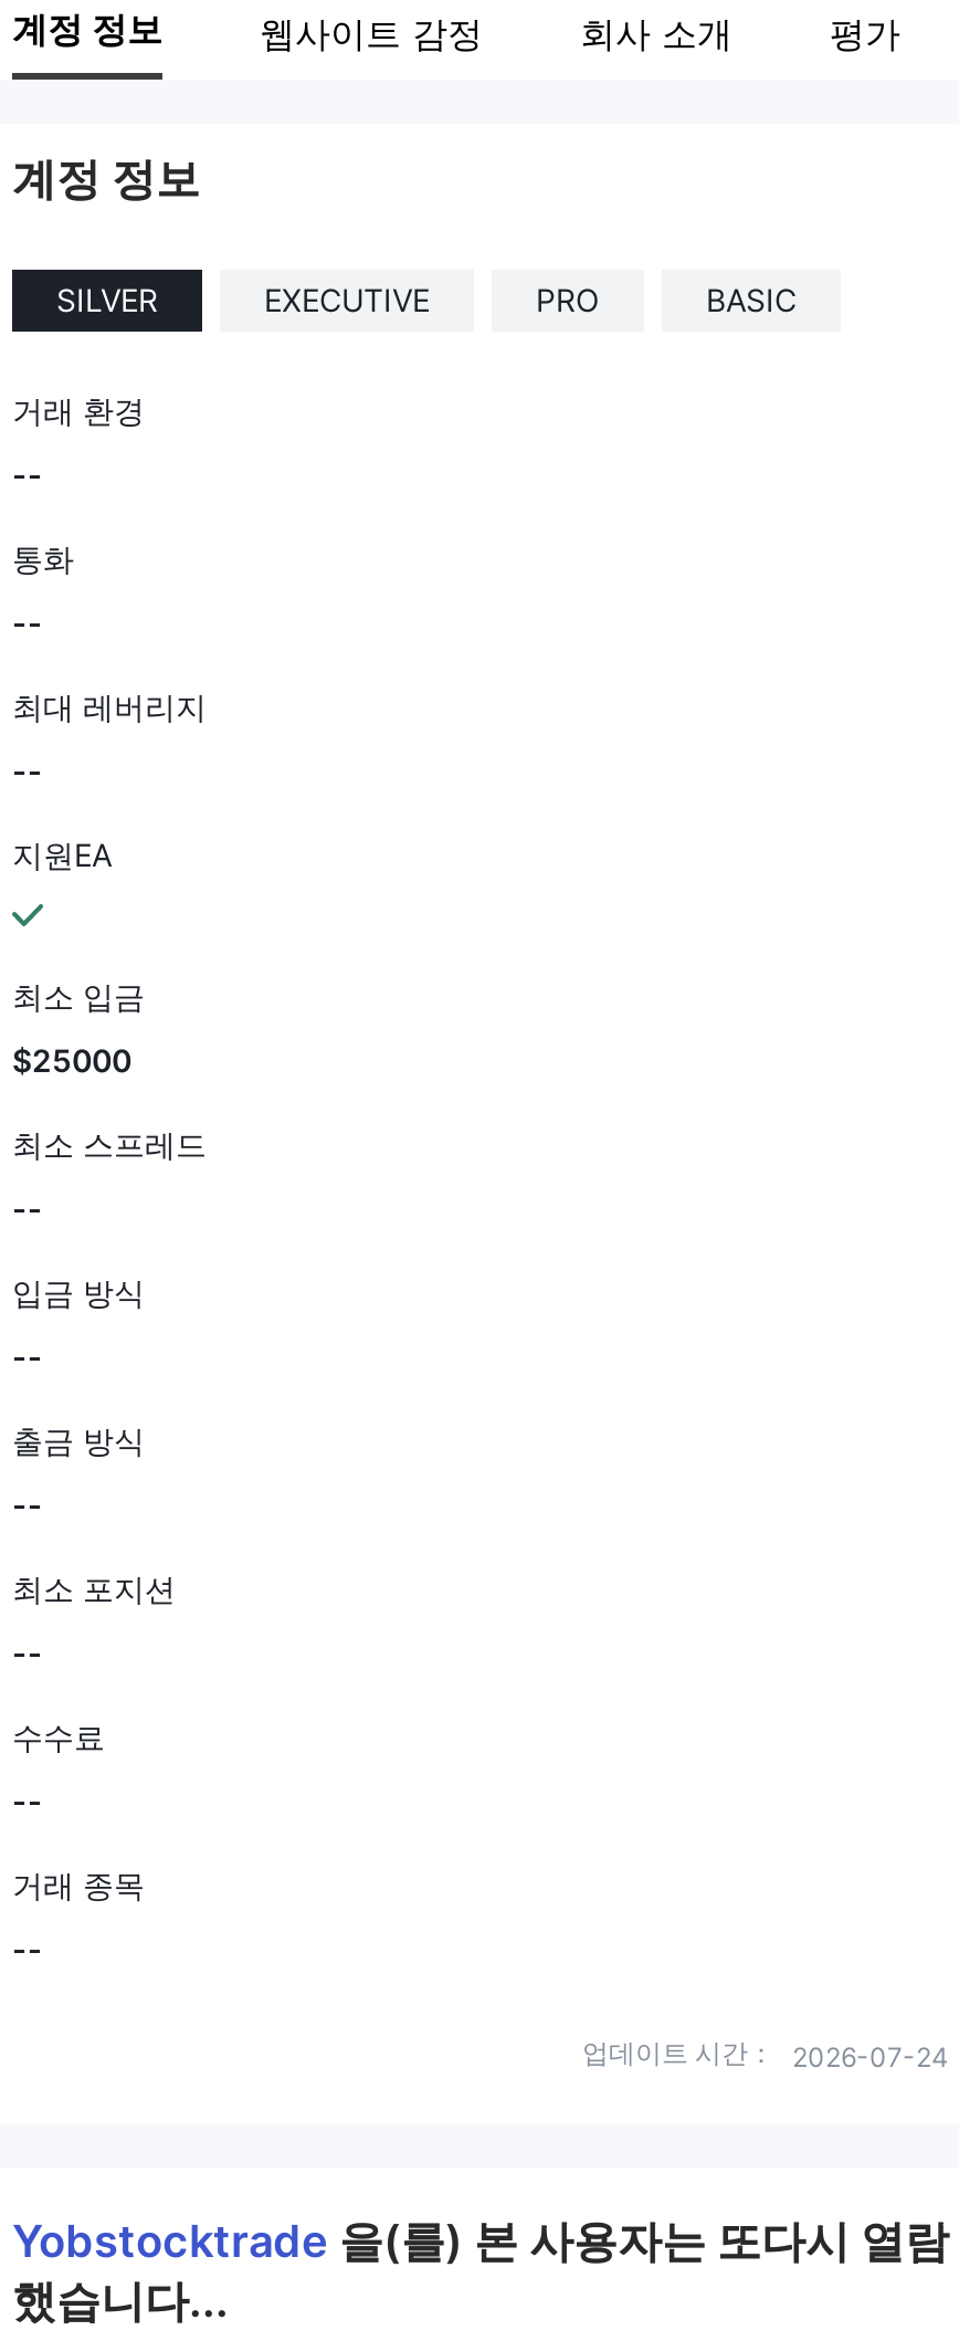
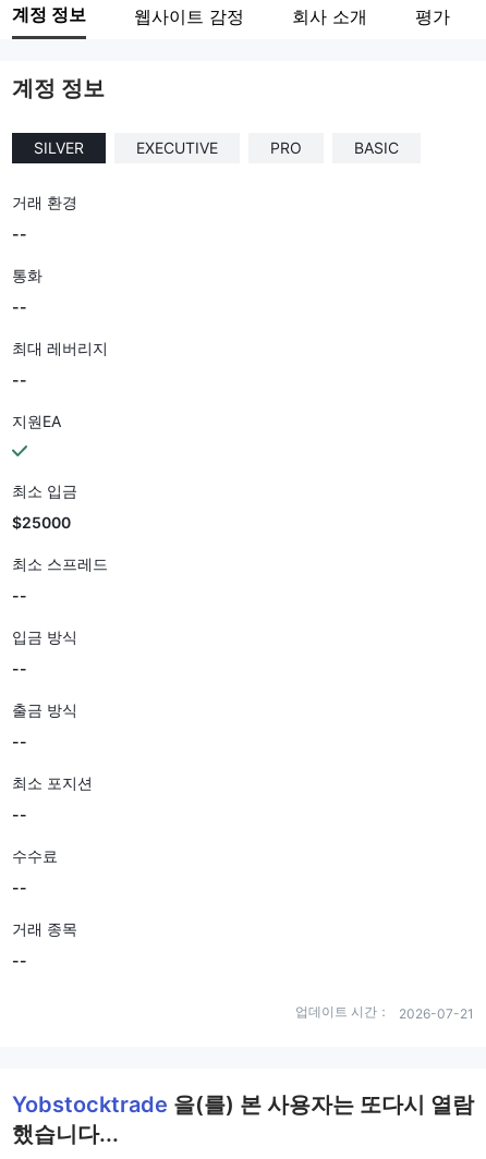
[582,2036,949,2074] 업데이트 시간： 2026-07-24 -> [295,1003,474,1022] 업데이트 시간： 2026-07-21

